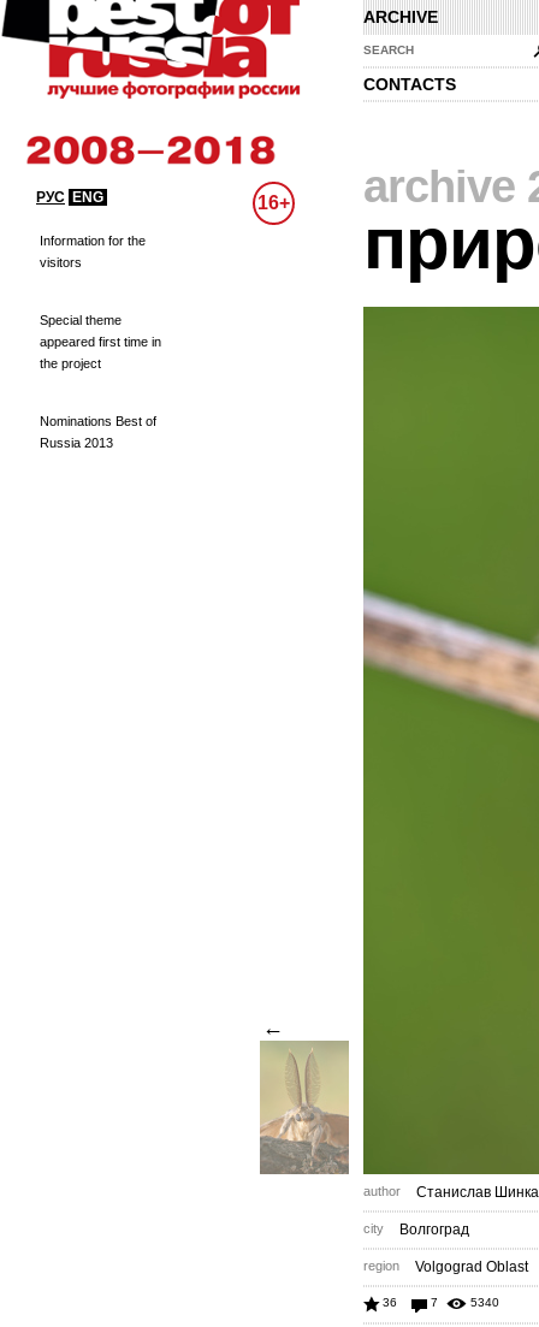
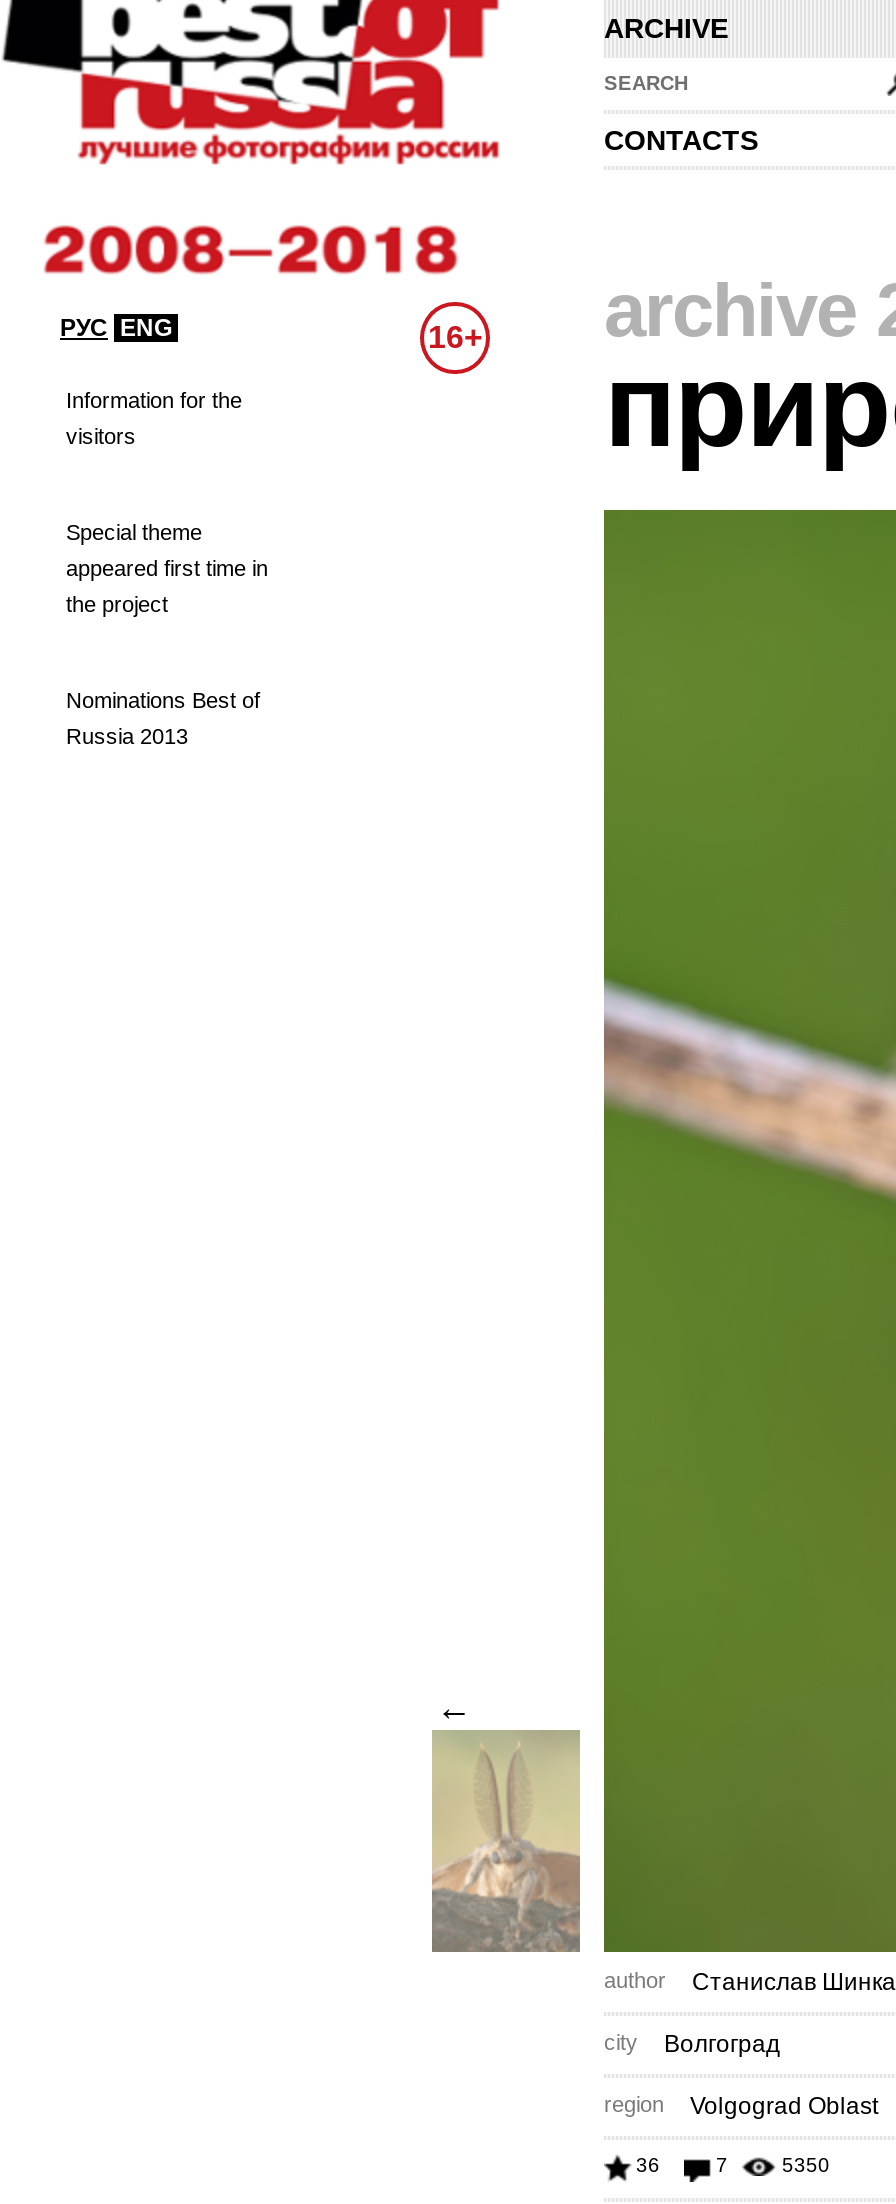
[470,1296,499,1309] 5340 -> [782,2154,830,2176] 5350

